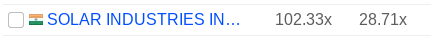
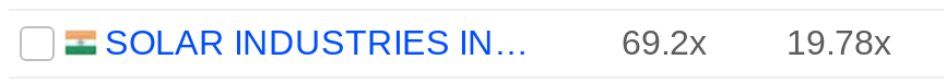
[274,11,407,28] 102.33x | 28.71x -> [622,24,891,61] 69.2x | 19.78x

